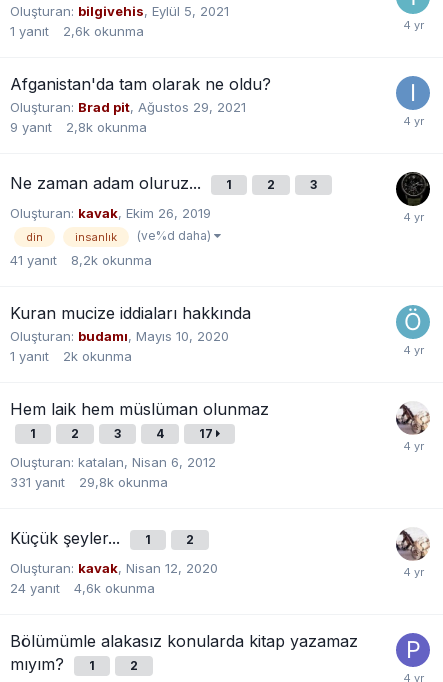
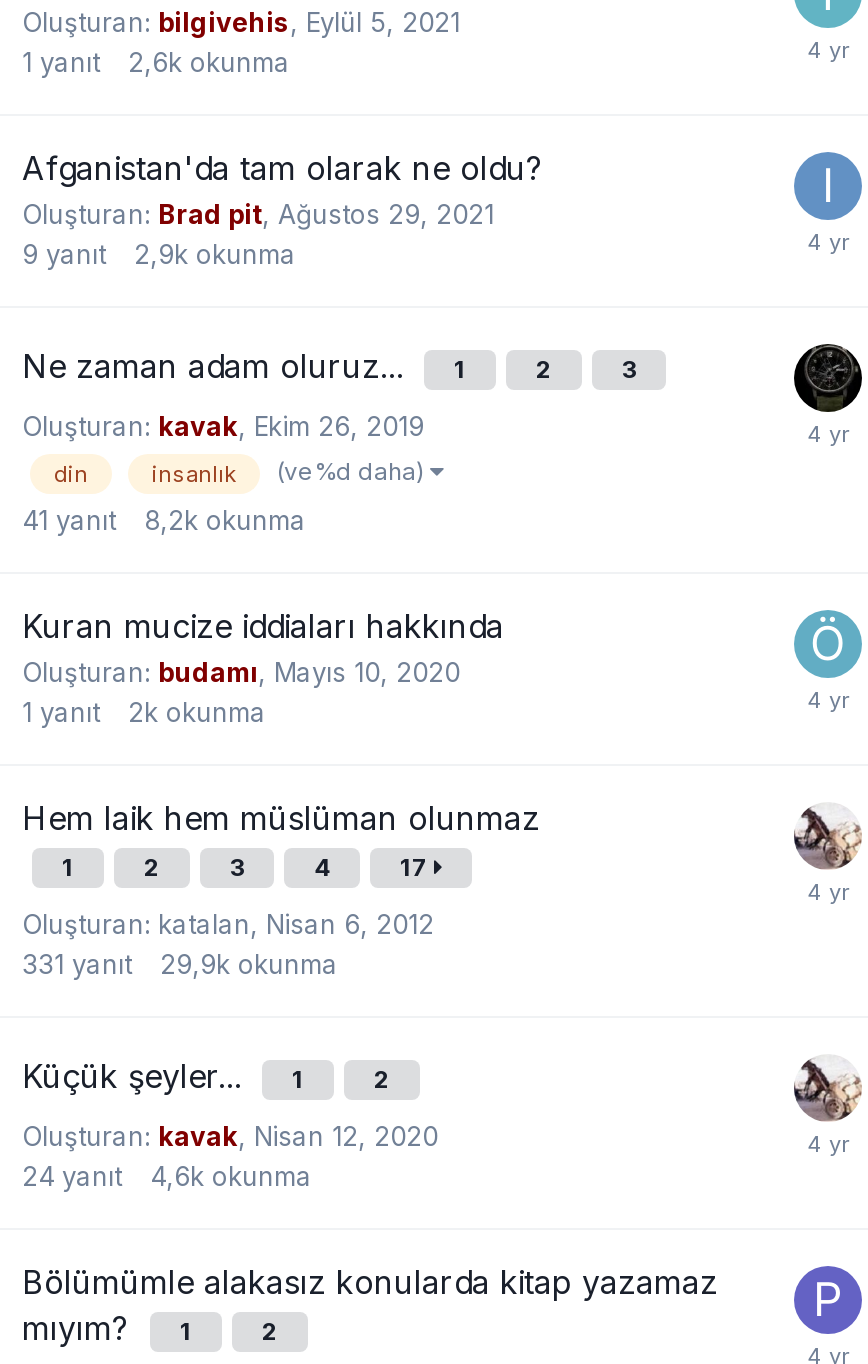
[10,119,147,135] 9 yanıt 2,8k okunma -> [22,237,296,269] 9 yanıt 2,9k okunma
[10,474,168,490] 331 yanıt 29,8k okunma -> [22,948,338,980] 331 yanıt 29,9k okunma

